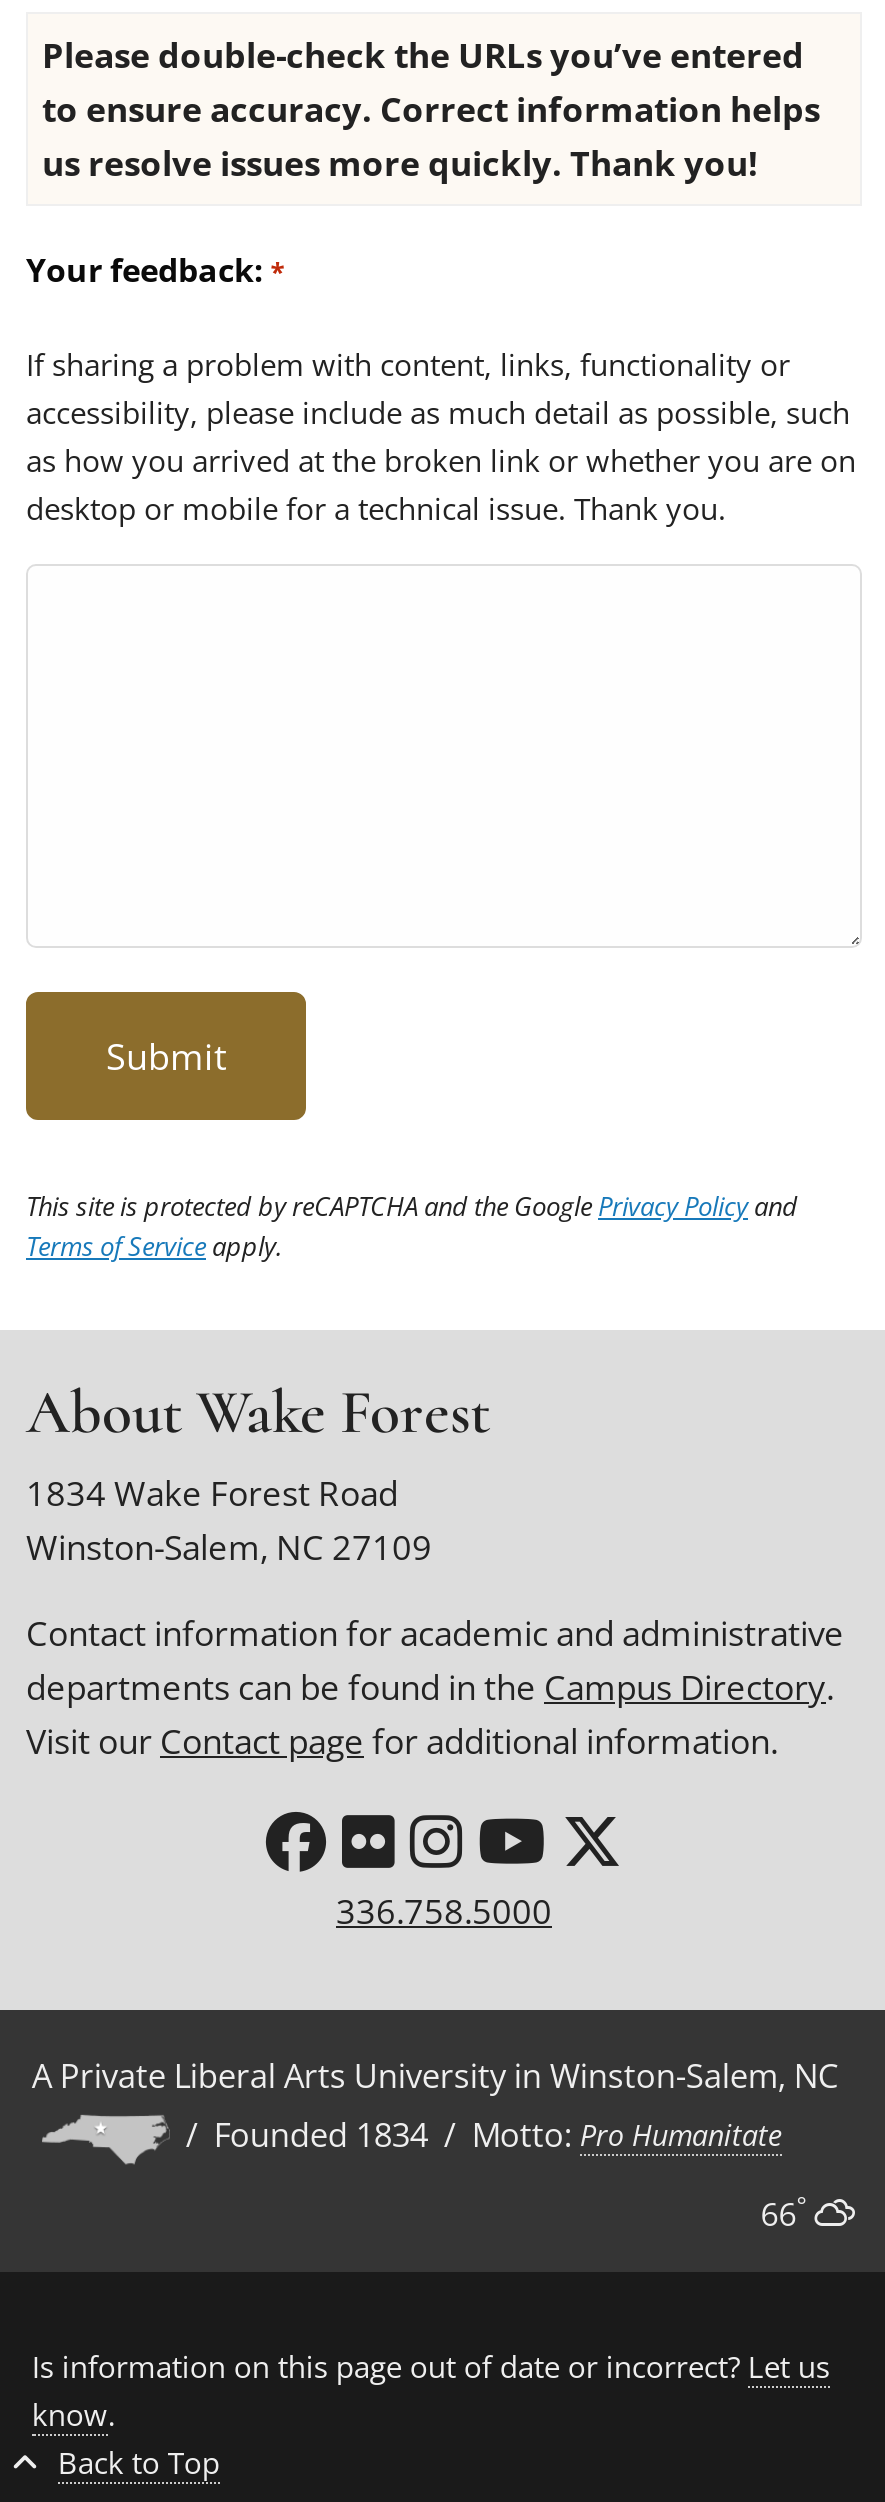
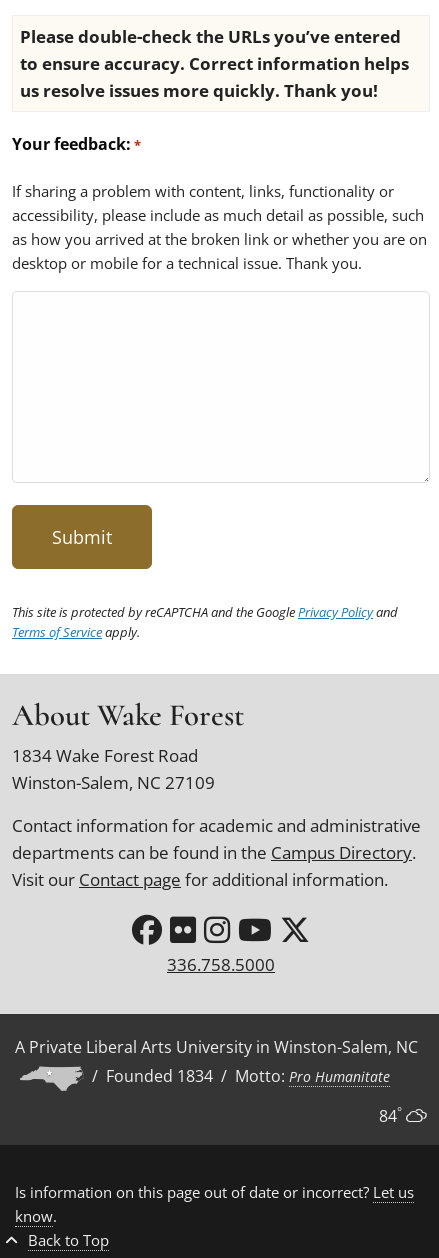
[760,2187,806,2235] 66° -> [379,1103,402,1127] 84°

